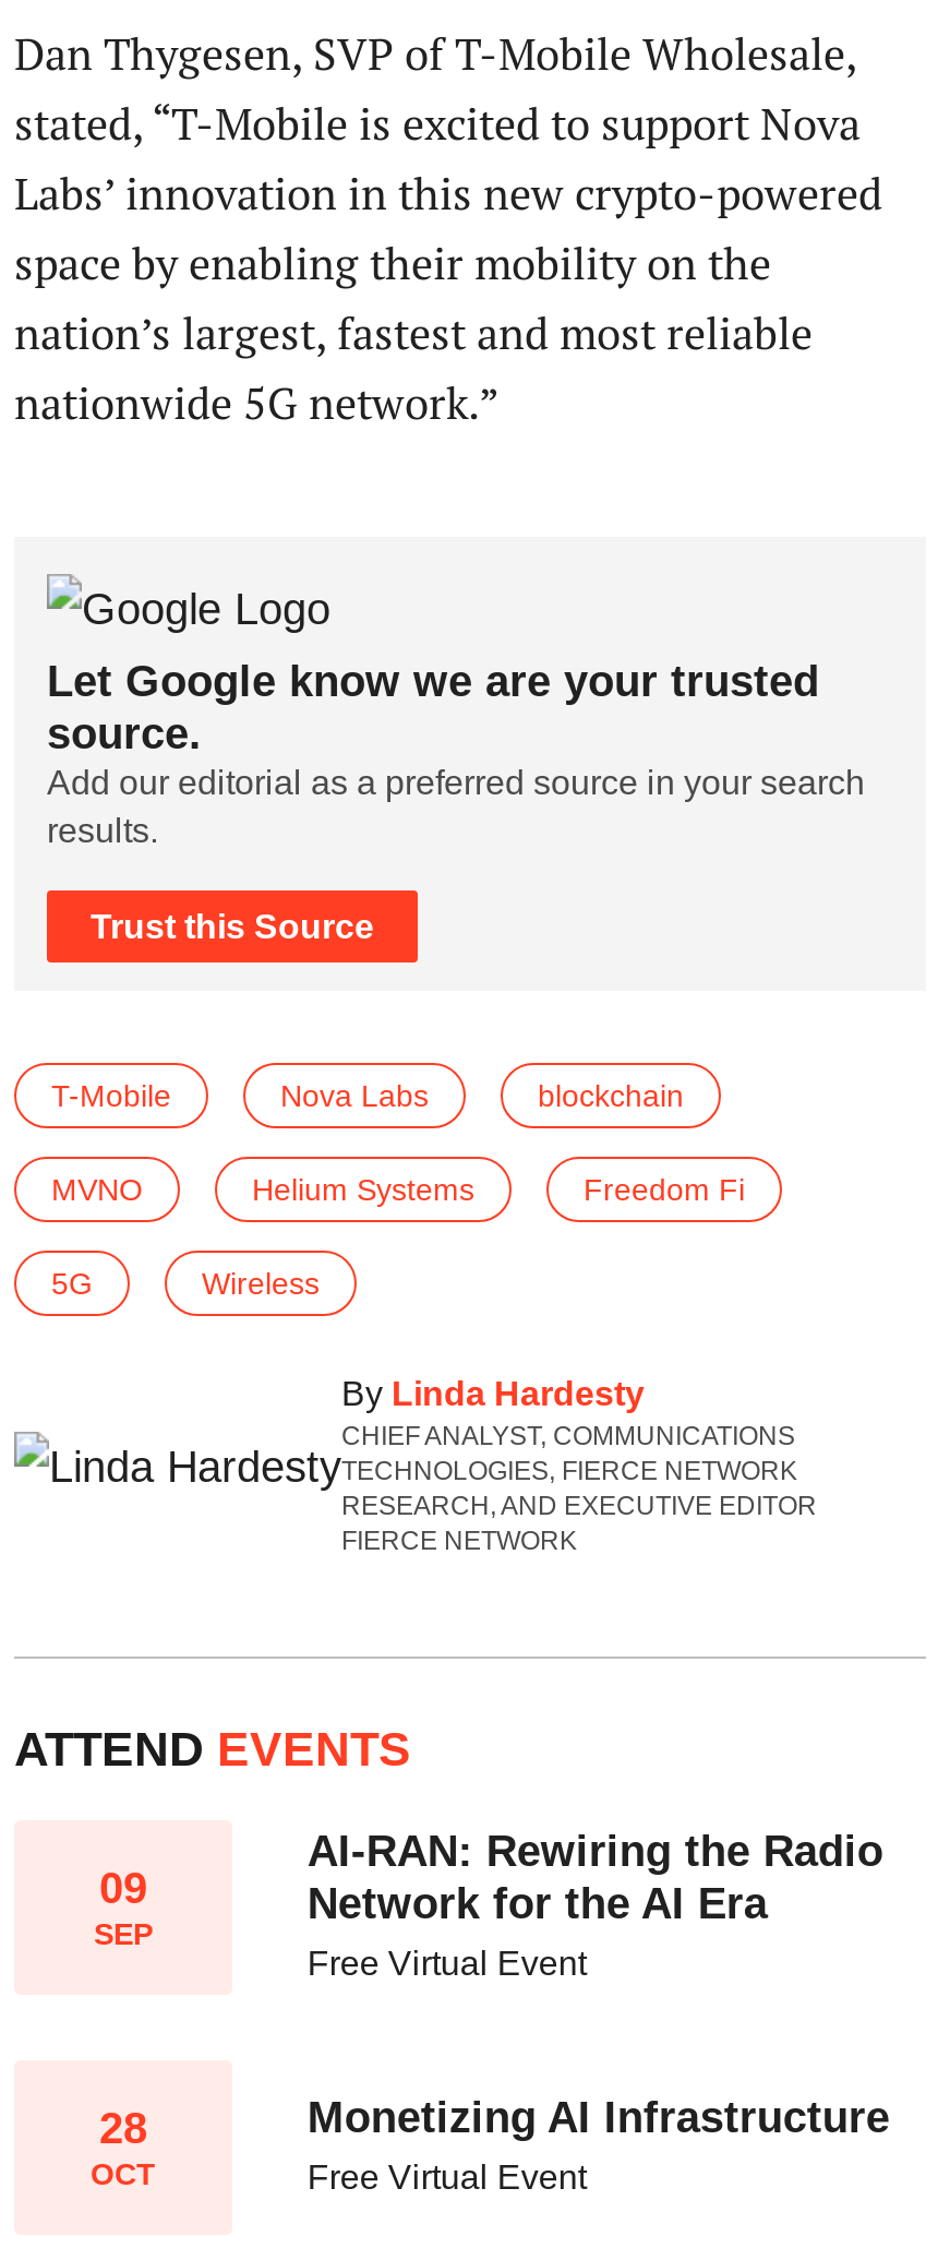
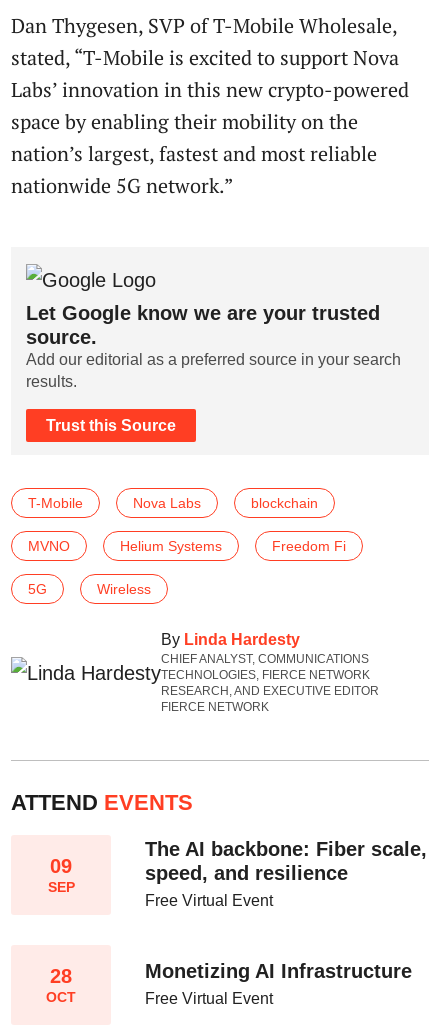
[307,1827,883,1928] AI-RAN: Rewiring the Radio | Network for the AI Era -> [145,838,427,884] The AI backbone: Fiber scale, | speed, and resilience

